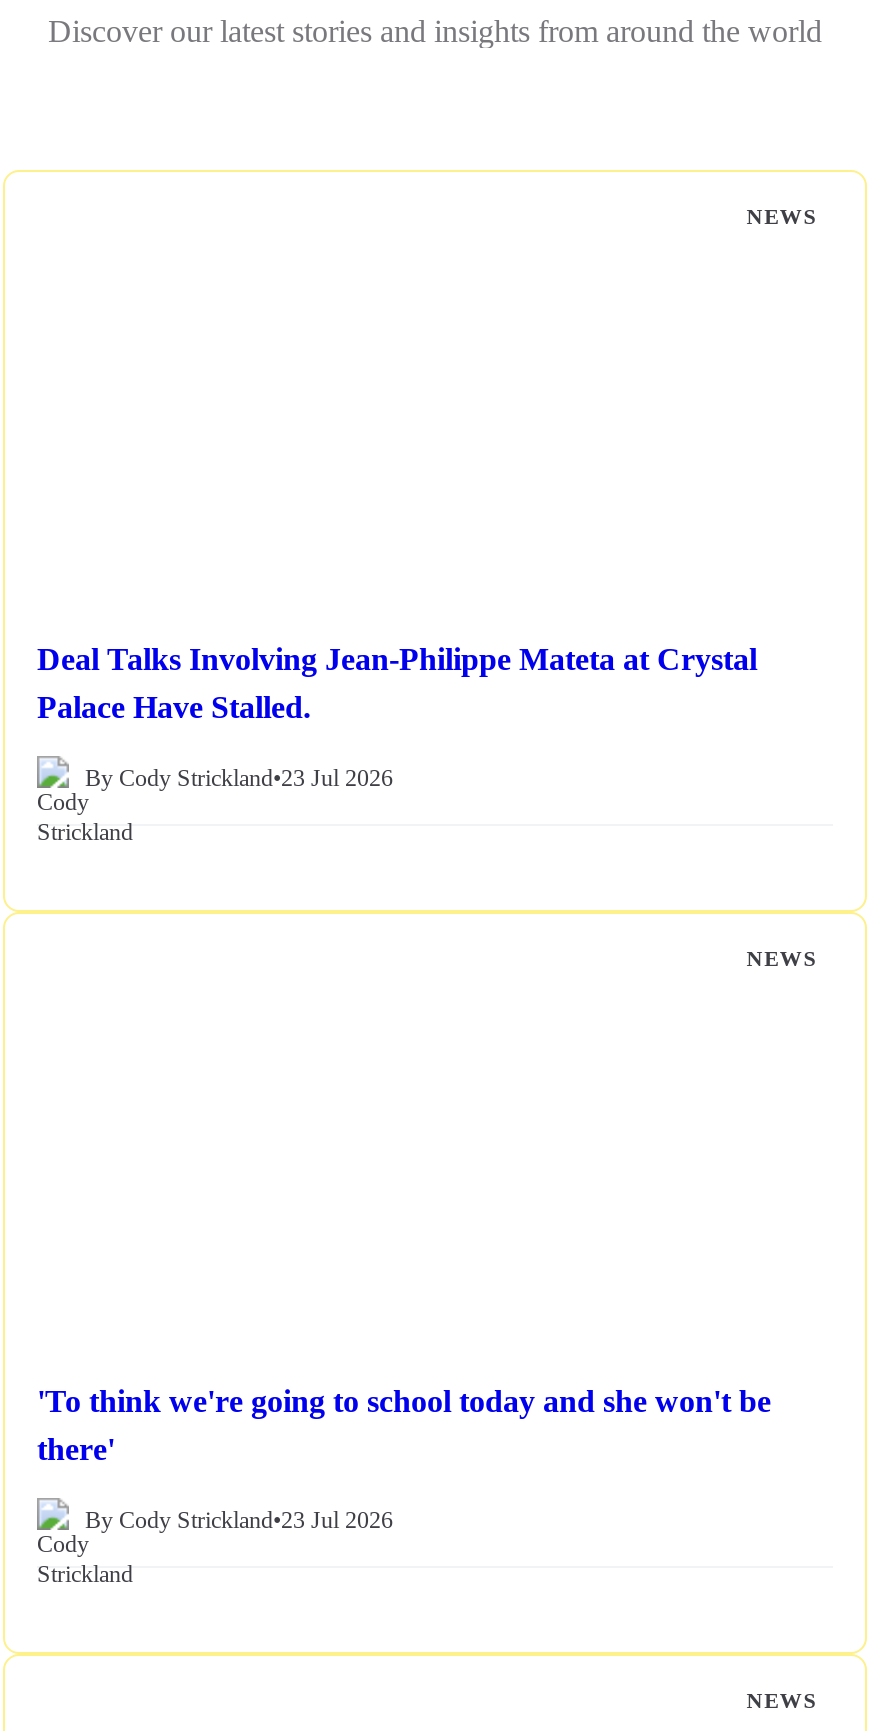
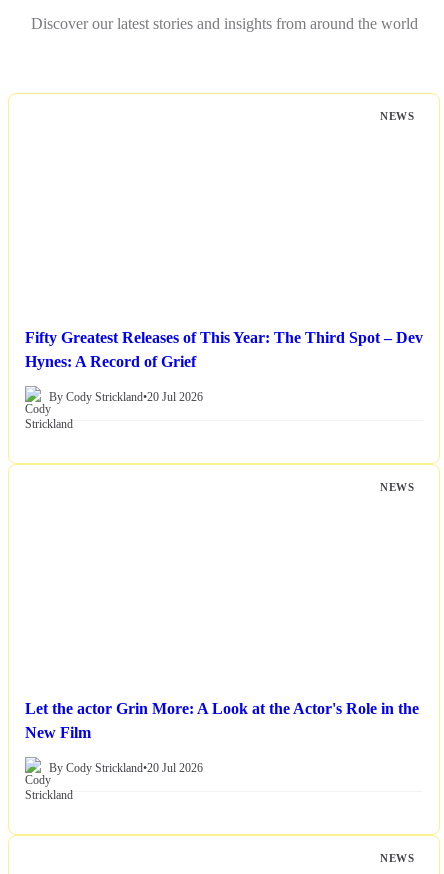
[37,641,757,723] Deal Talks Involving Jean-Philippe Mateta at Crystal | Palace Have Stalled. -> [25,328,423,369] Fifty Greatest Releases of This Year: The Third Spot – Dev | Hynes: A Record of Grief
[85,764,393,792] By Cody Strickland•23 Jul 2026 -> [49,390,203,404] By Cody Strickland•20 Jul 2026
[37,1383,771,1465] 'To think we're going to school today and she won't be | there' -> [25,699,419,740] Let the actor Grin More: A Look at the Actor's Role in the | New Film
[85,1506,393,1534] By Cody Strickland•23 Jul 2026 -> [49,761,203,775] By Cody Strickland•20 Jul 2026

